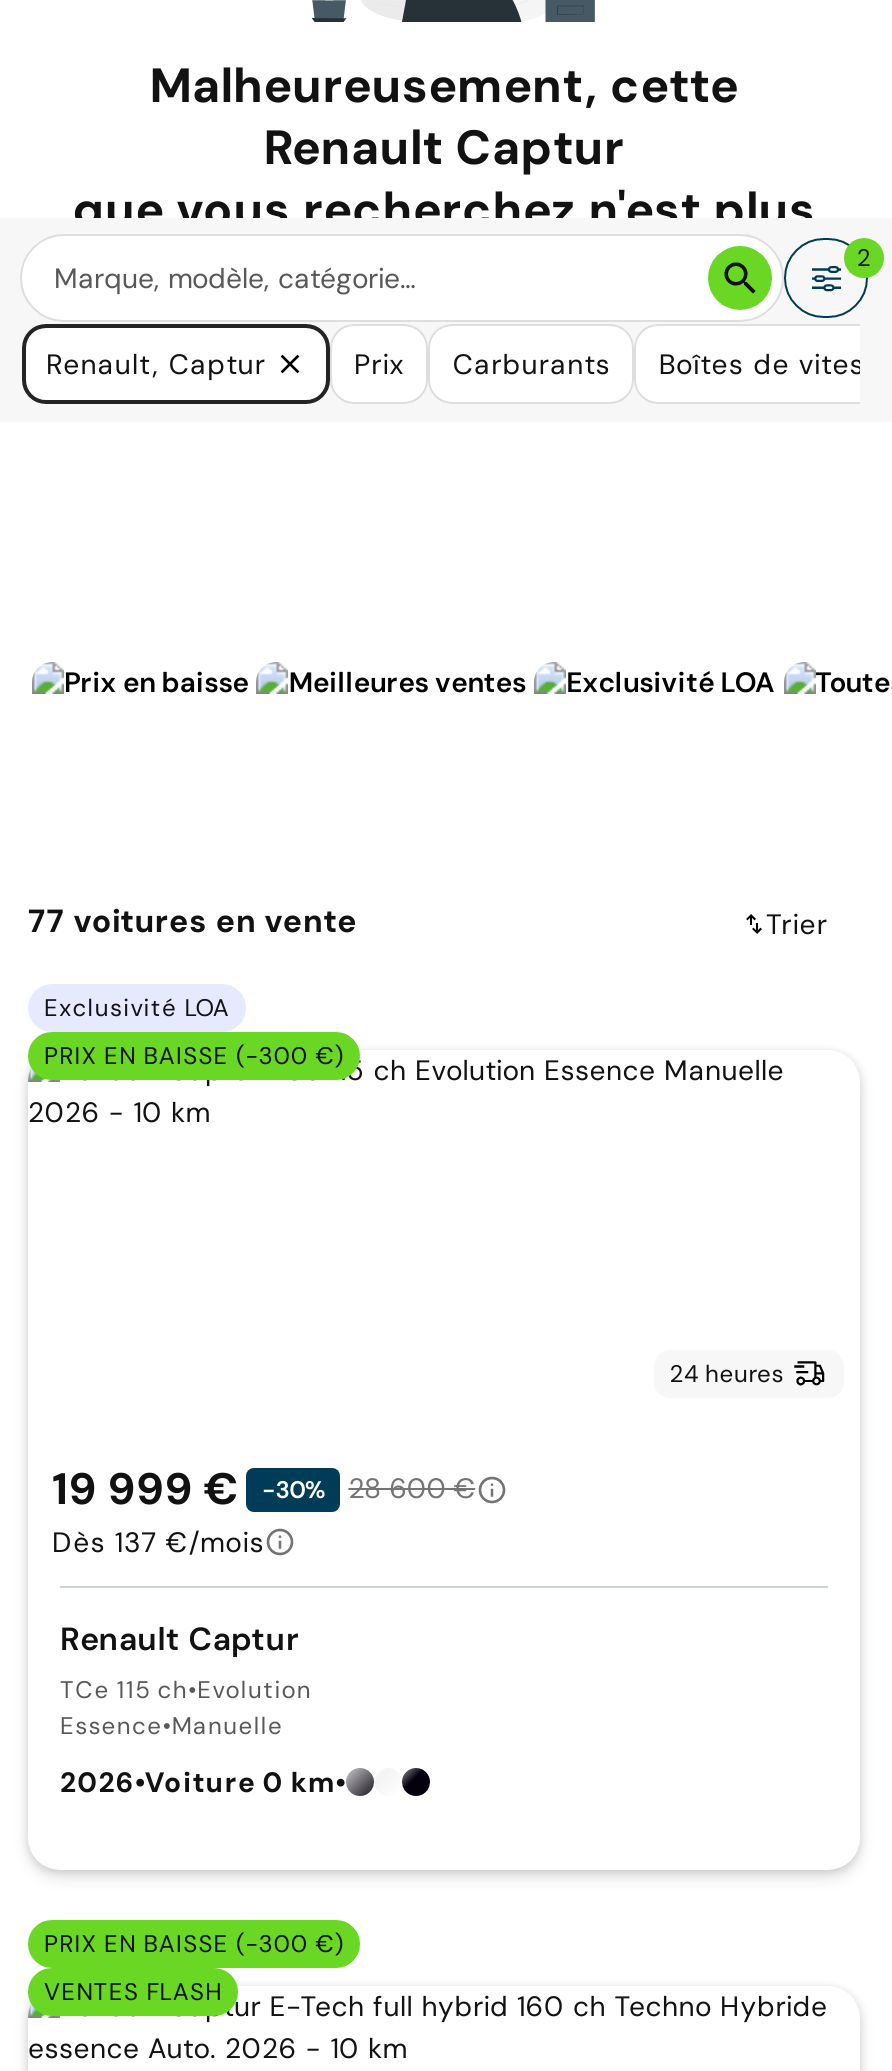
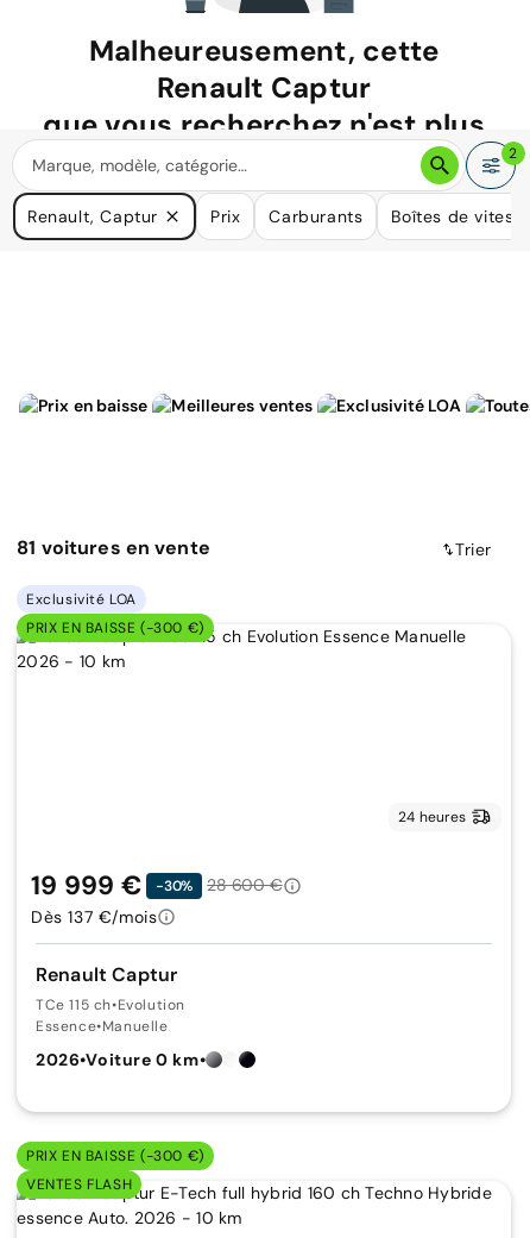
[28,901,358,943] 77 voitures en vente -> [17,536,210,560] 81 voitures en vente

